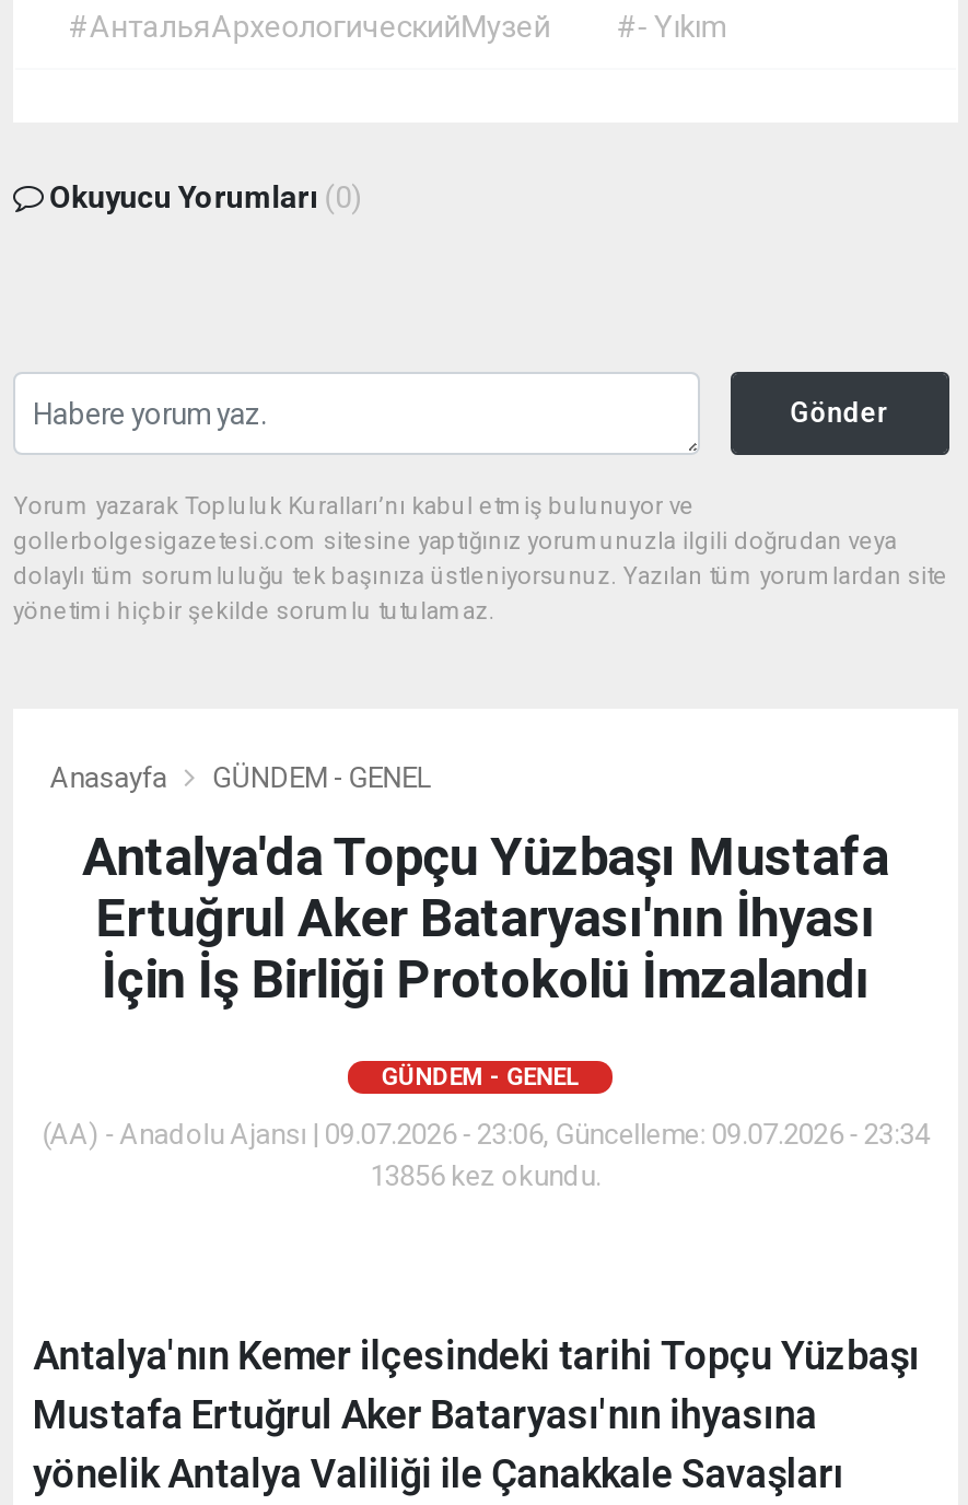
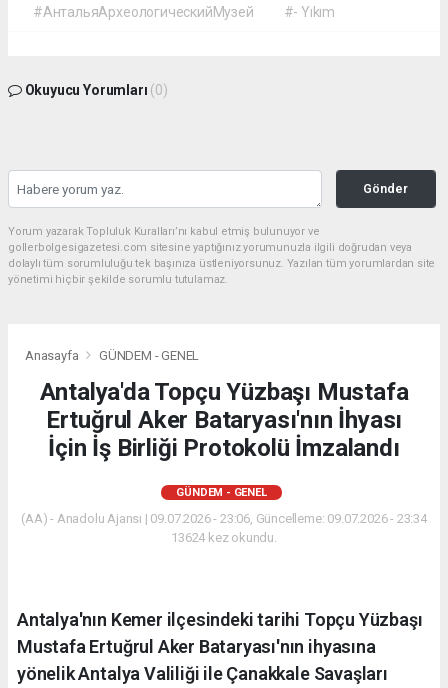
[370,1160,601,1193] 13856 kez okundu. -> [171,530,277,545] 13624 kez okundu.

